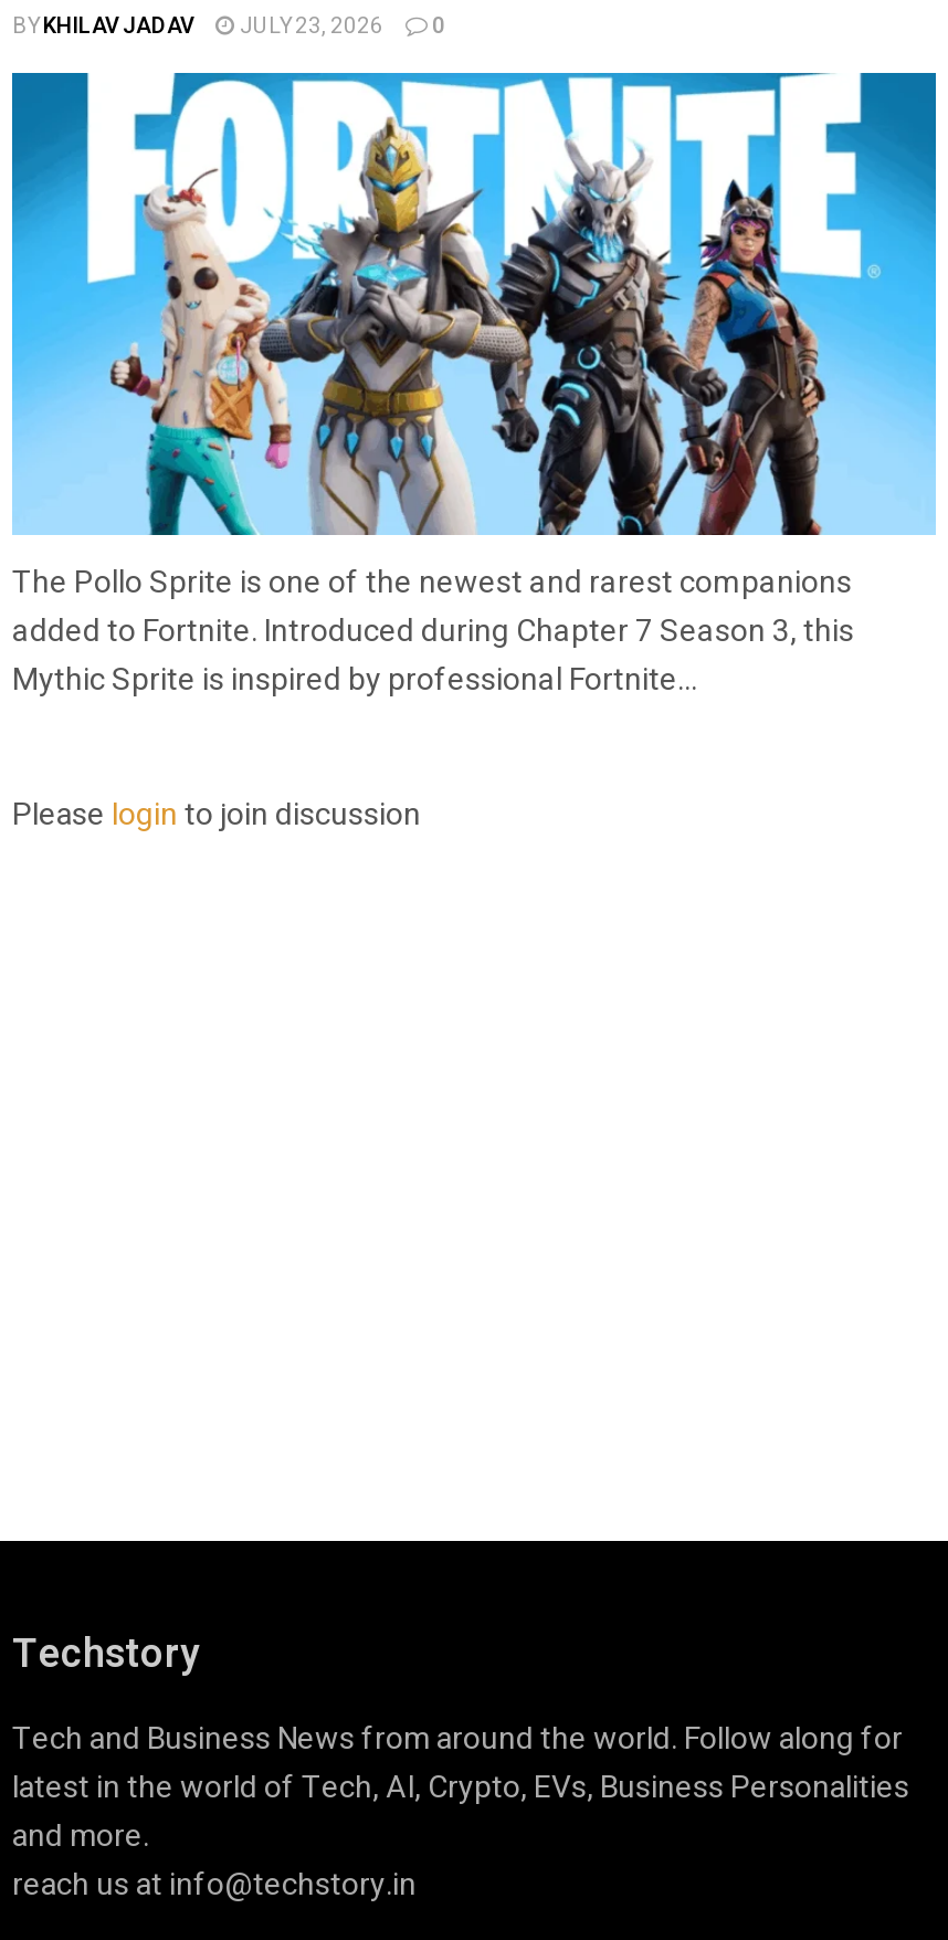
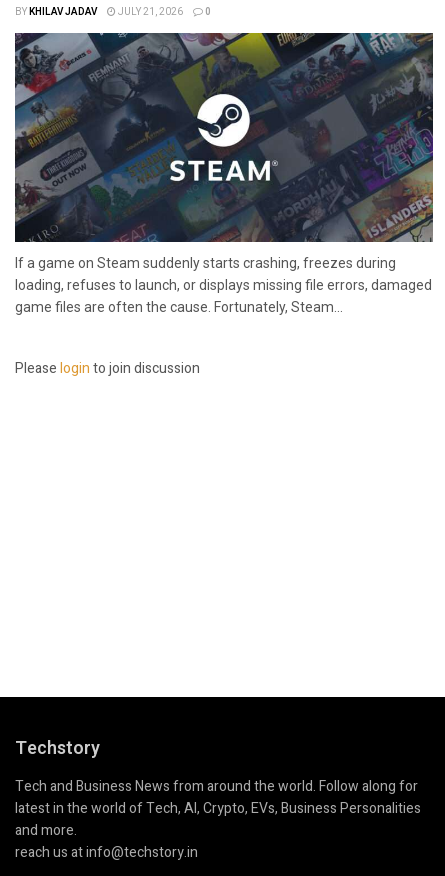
[235,12,383,43] JULY 23, 2026 -> [116,5,183,19] JULY 21, 2026
[10,71,938,697] [image] | The Pollo Sprite is one of the newest and rarest companions | added to Fortnite. Introduced during Chapter 7 Season 3, this | Mythic Sprite is inspired by professional Fortnite... -> [14,32,434,315] [image] | If a game on Steam suddenly starts crashing, freezes during | loading, refuses to launch, or displays missing file errors, damaged | game files are often the cause. Fortunately, Steam...

